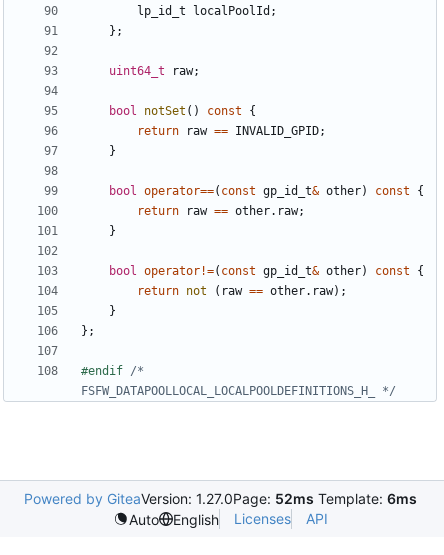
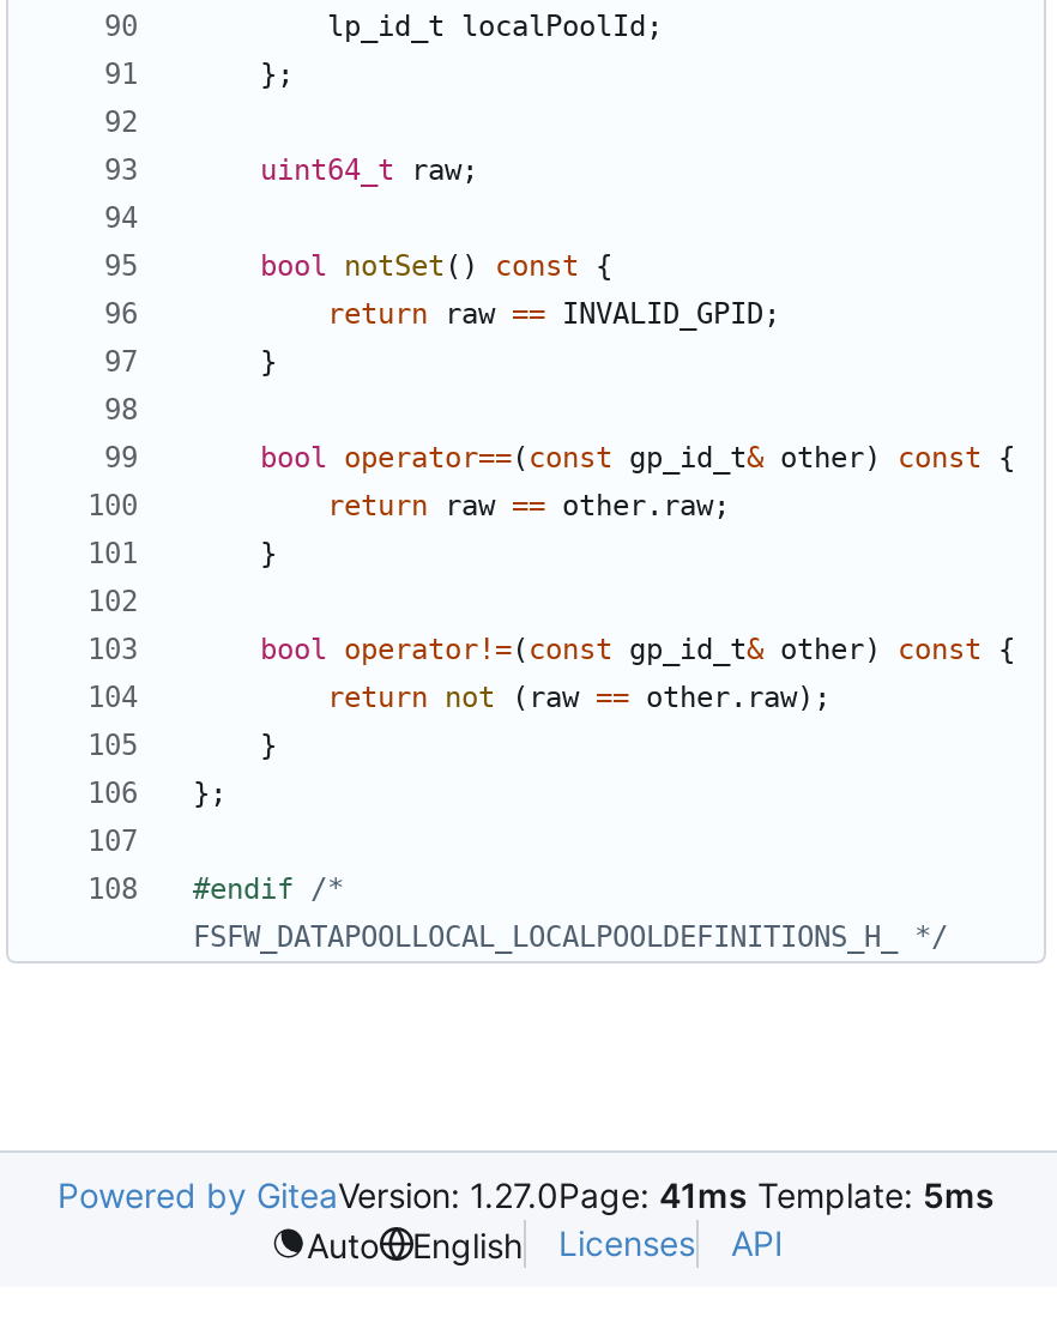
[23,490,416,507] Powered by GiteaVersion: 1.27.0Page: 52ms Template: 6ms -> [58,1175,995,1216] Powered by GiteaVersion: 1.27.0Page: 41ms Template: 5ms

